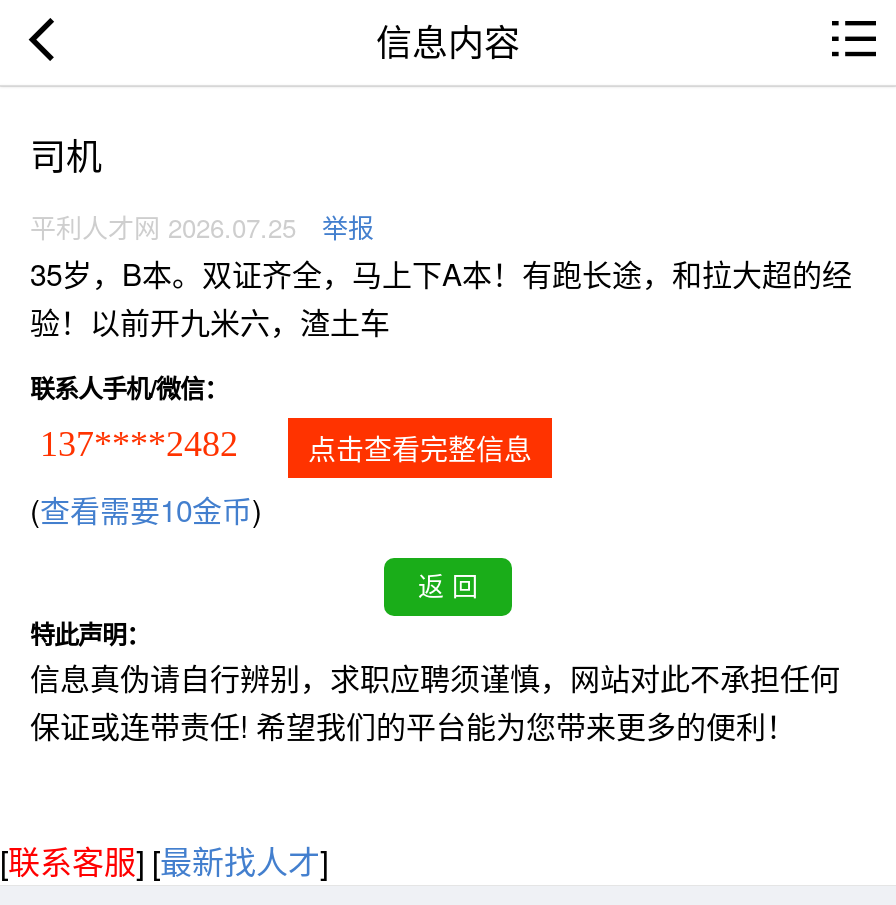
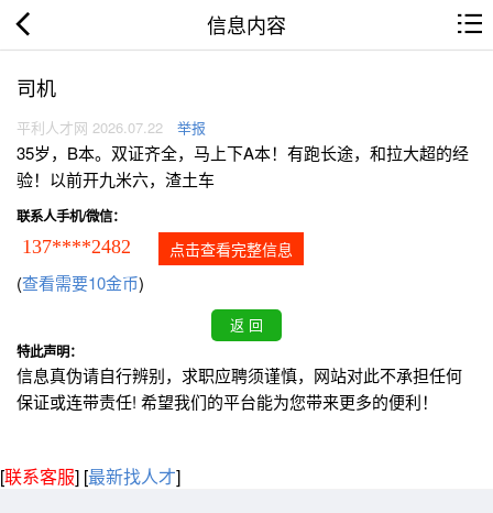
[30,208,374,246] 平利人才网 2026.07.25 举报 -> [17,117,206,138] 平利人才网 2026.07.22 举报

